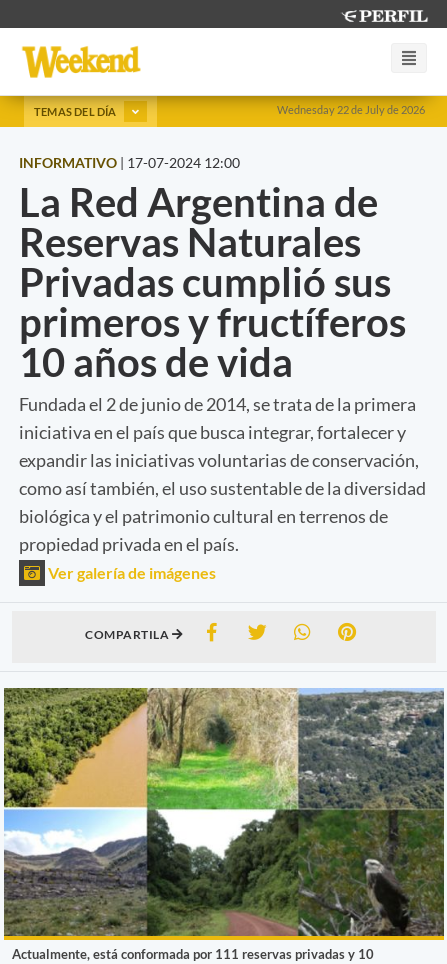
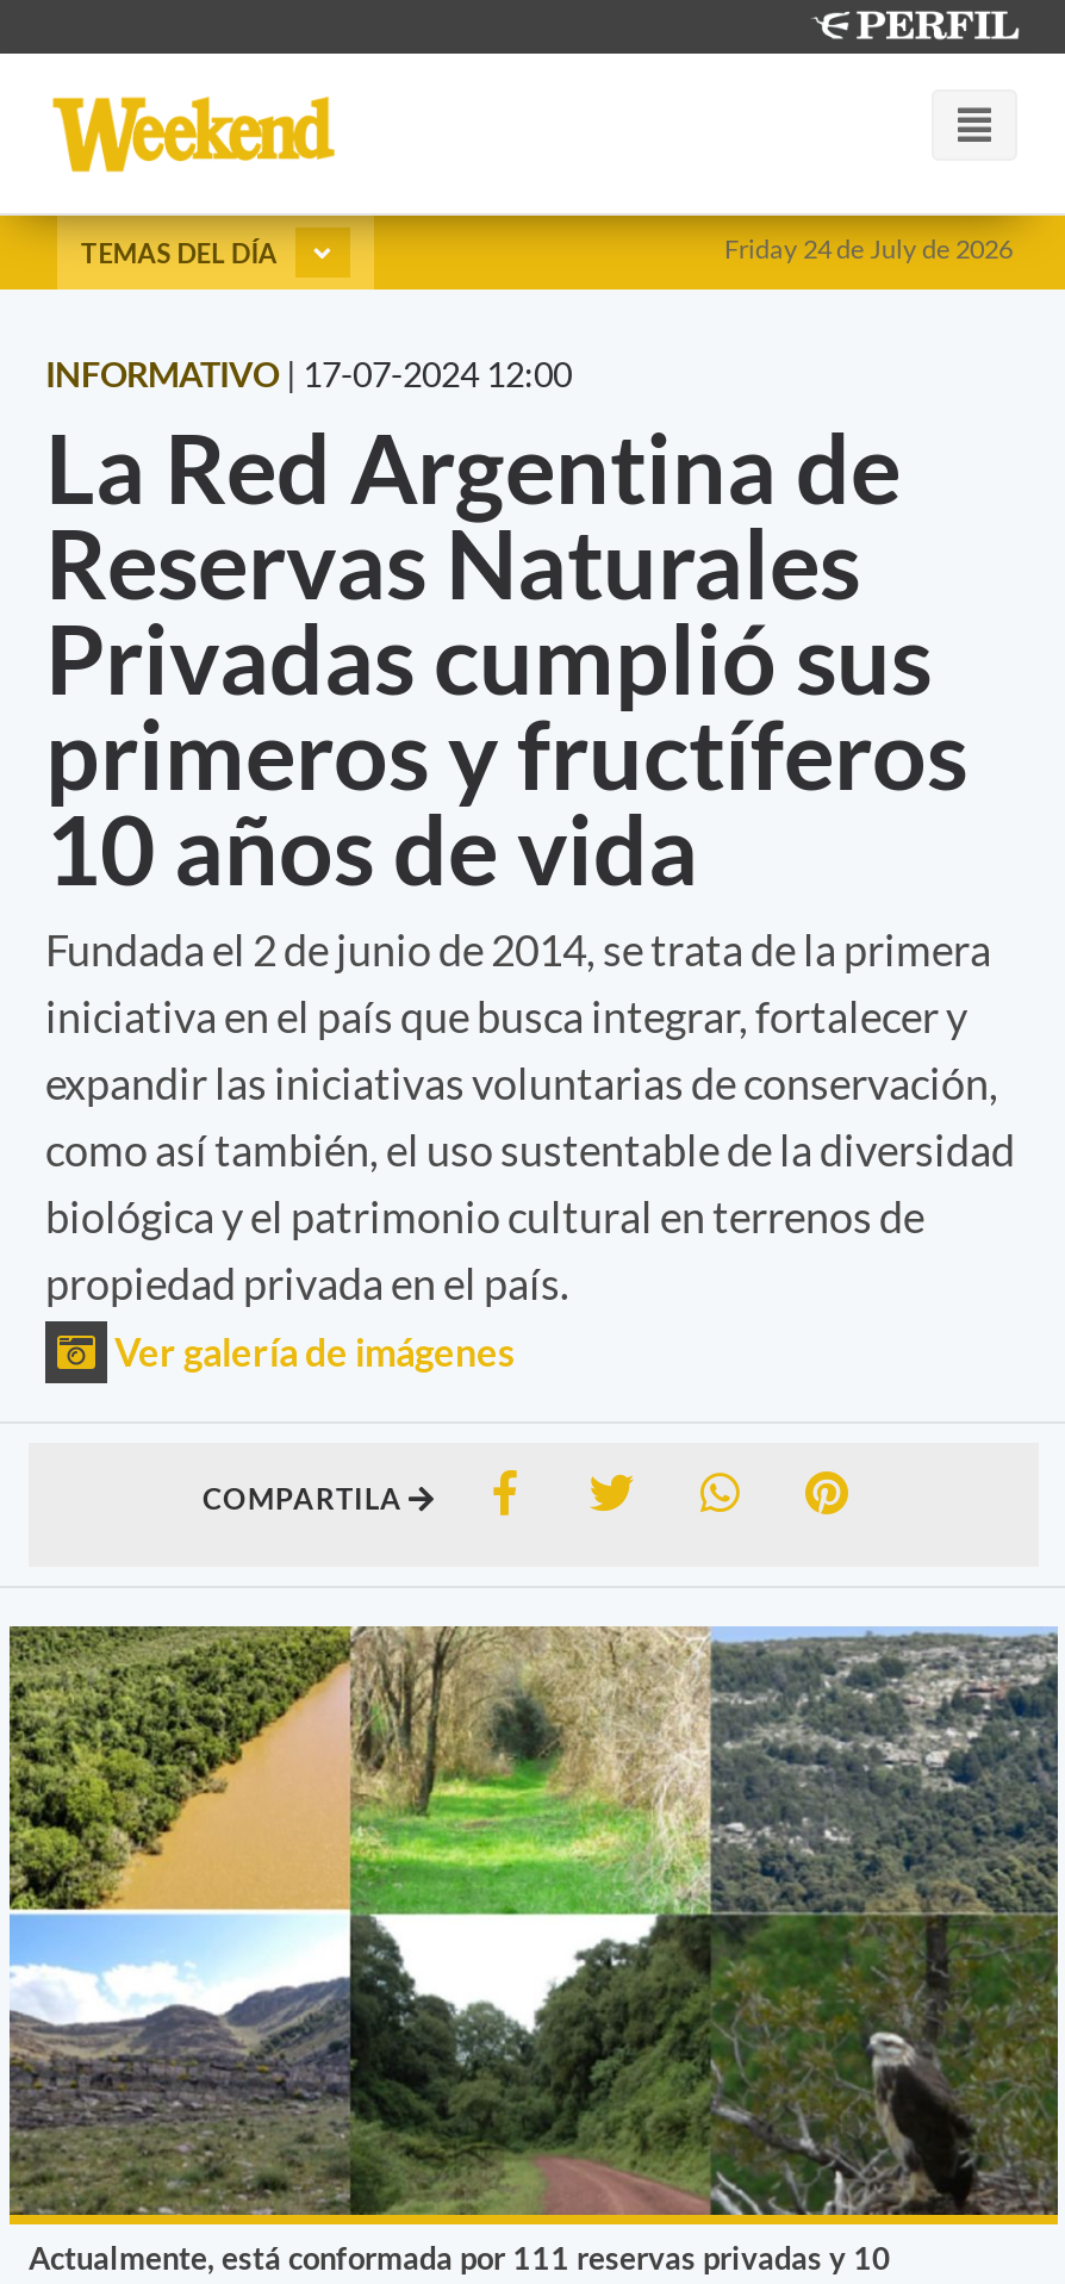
[277,103,425,116] Wednesday 22 de July de 2026 -> [724,232,1013,263] Friday 24 de July de 2026

